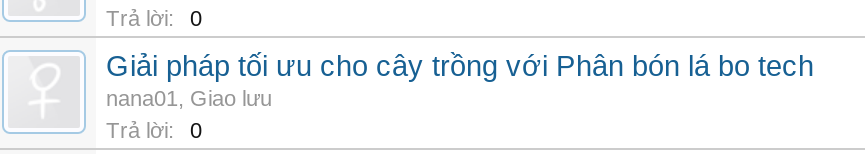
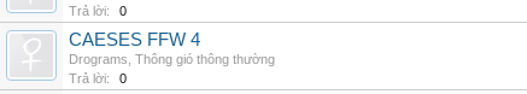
[106,50,814,110] Giải pháp tối ưu cho cây trồng với Phân bón lá bo tech | nana01, Giao lưu -> [69,30,275,66] CAESES FFW 4 | Drograms, Thông gió thông thường

